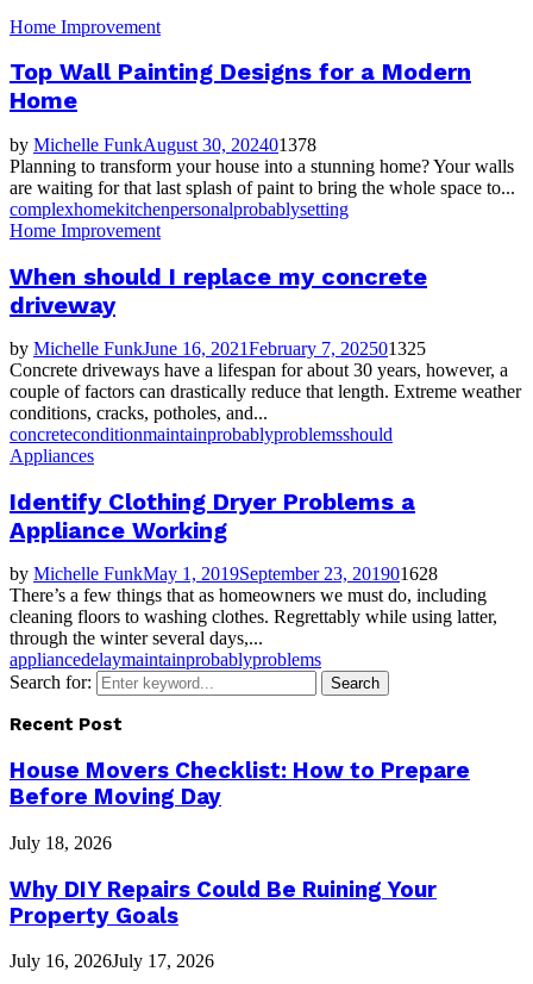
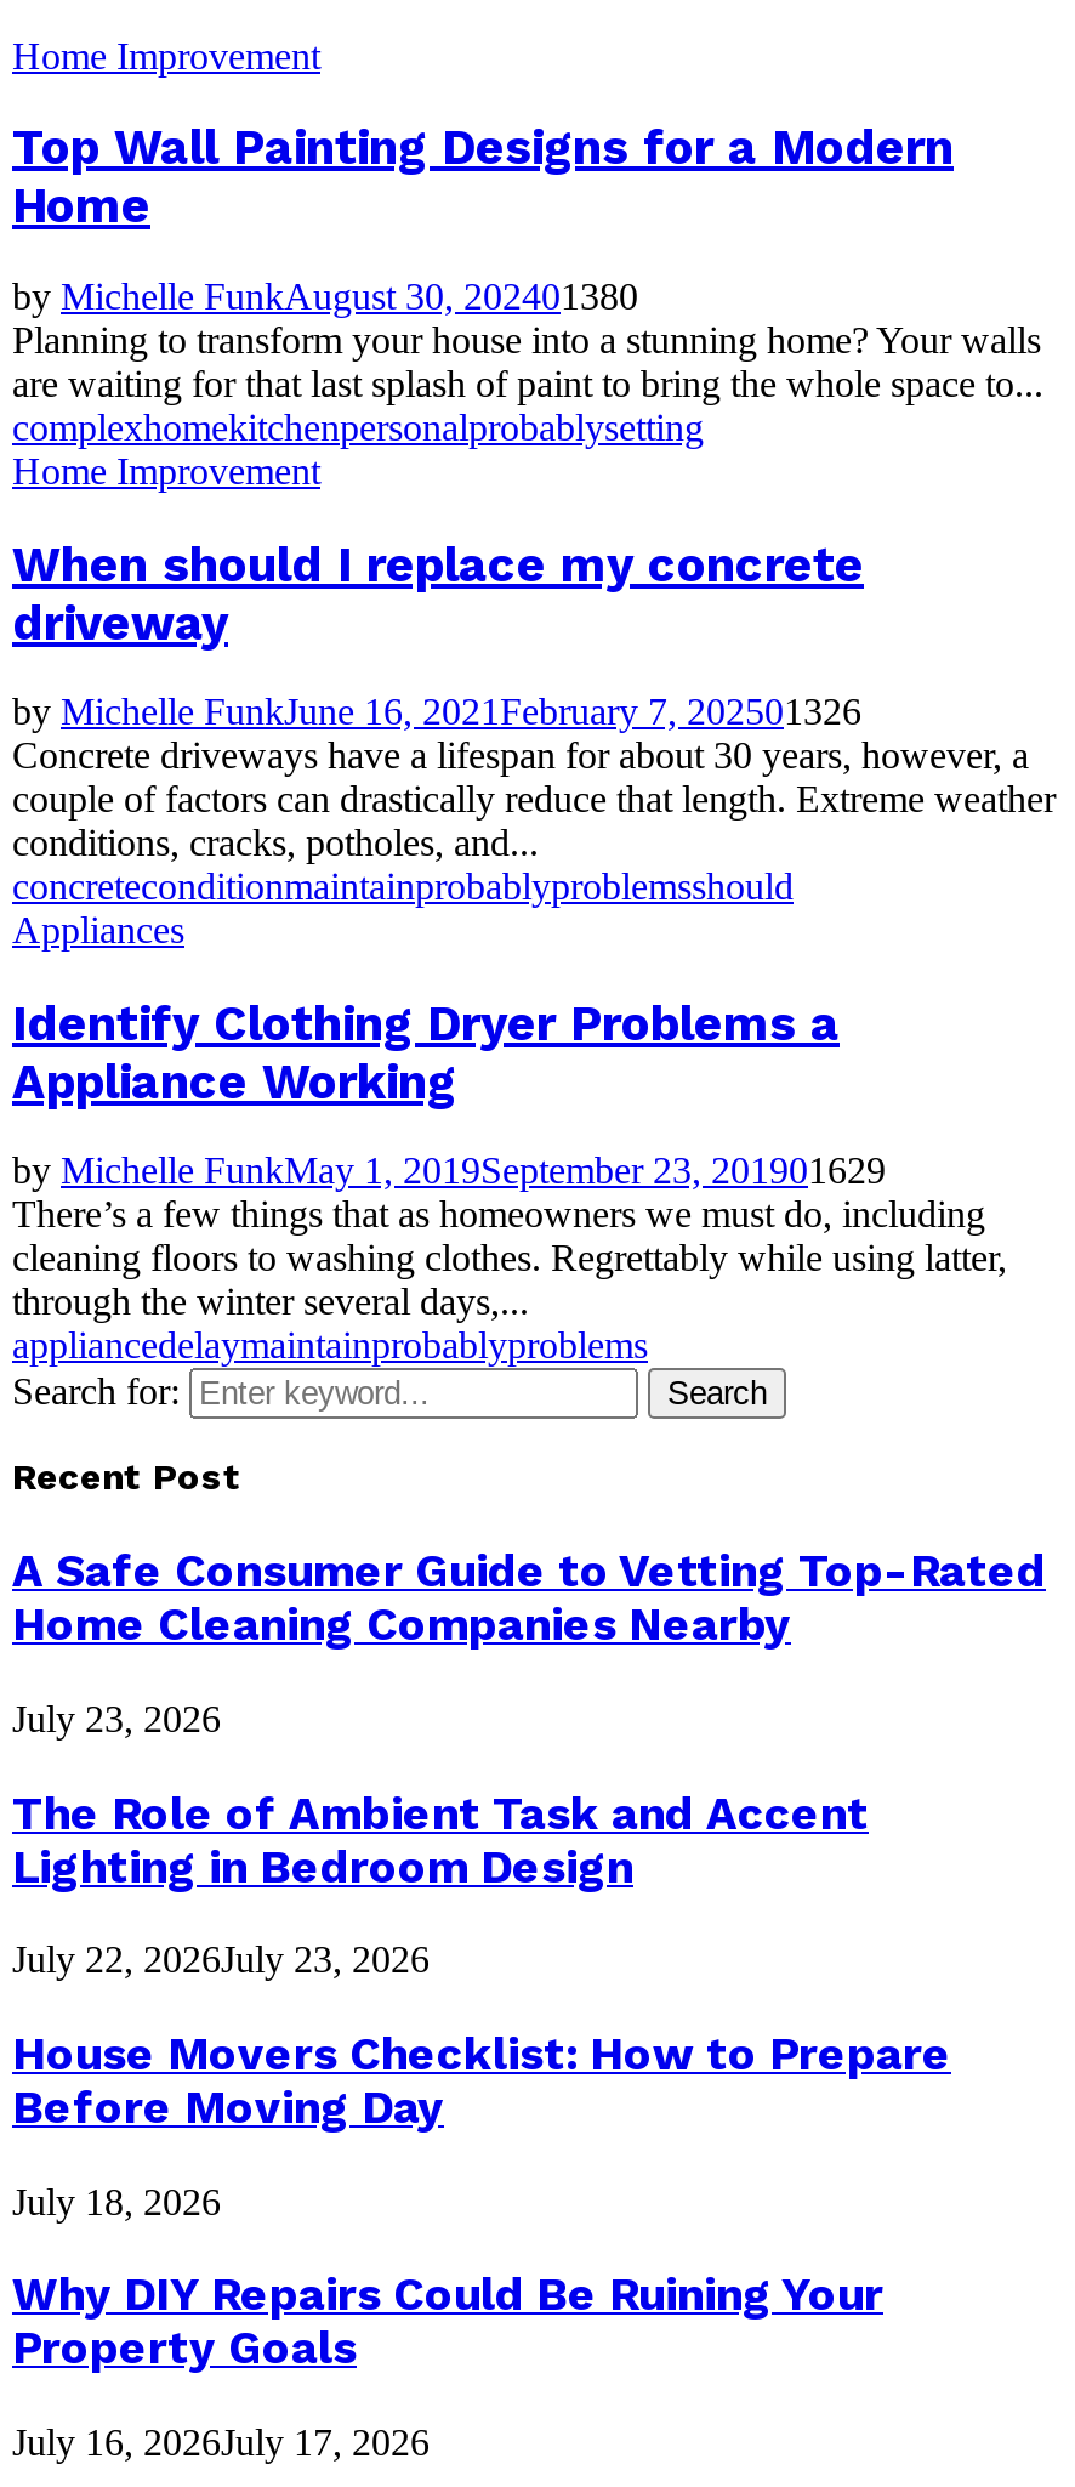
[10,135,316,155] by Michelle FunkAugust 30, 202401378 -> [12,276,638,317] by Michelle FunkAugust 30, 202401380
[10,339,426,359] by Michelle FunkJune 16, 2021 February 7, 202501325 -> [12,691,861,732] by Michelle FunkJune 16, 2021 February 7, 202501326
[10,564,438,584] by Michelle FunkMay 1, 2019September 23, 201901628 -> [12,1150,886,1191] by Michelle FunkMay 1, 2019September 23, 201901629
none -> [12,1545,1046,1980] A Safe Consumer Guide to Vetting Top-Rated | Home Cleaning Companies Nearby | July 23, 2026 | The Role of Ambient Task and Accent | Lighting in Bedroom Design | July 22, 2026July 23, 2026

